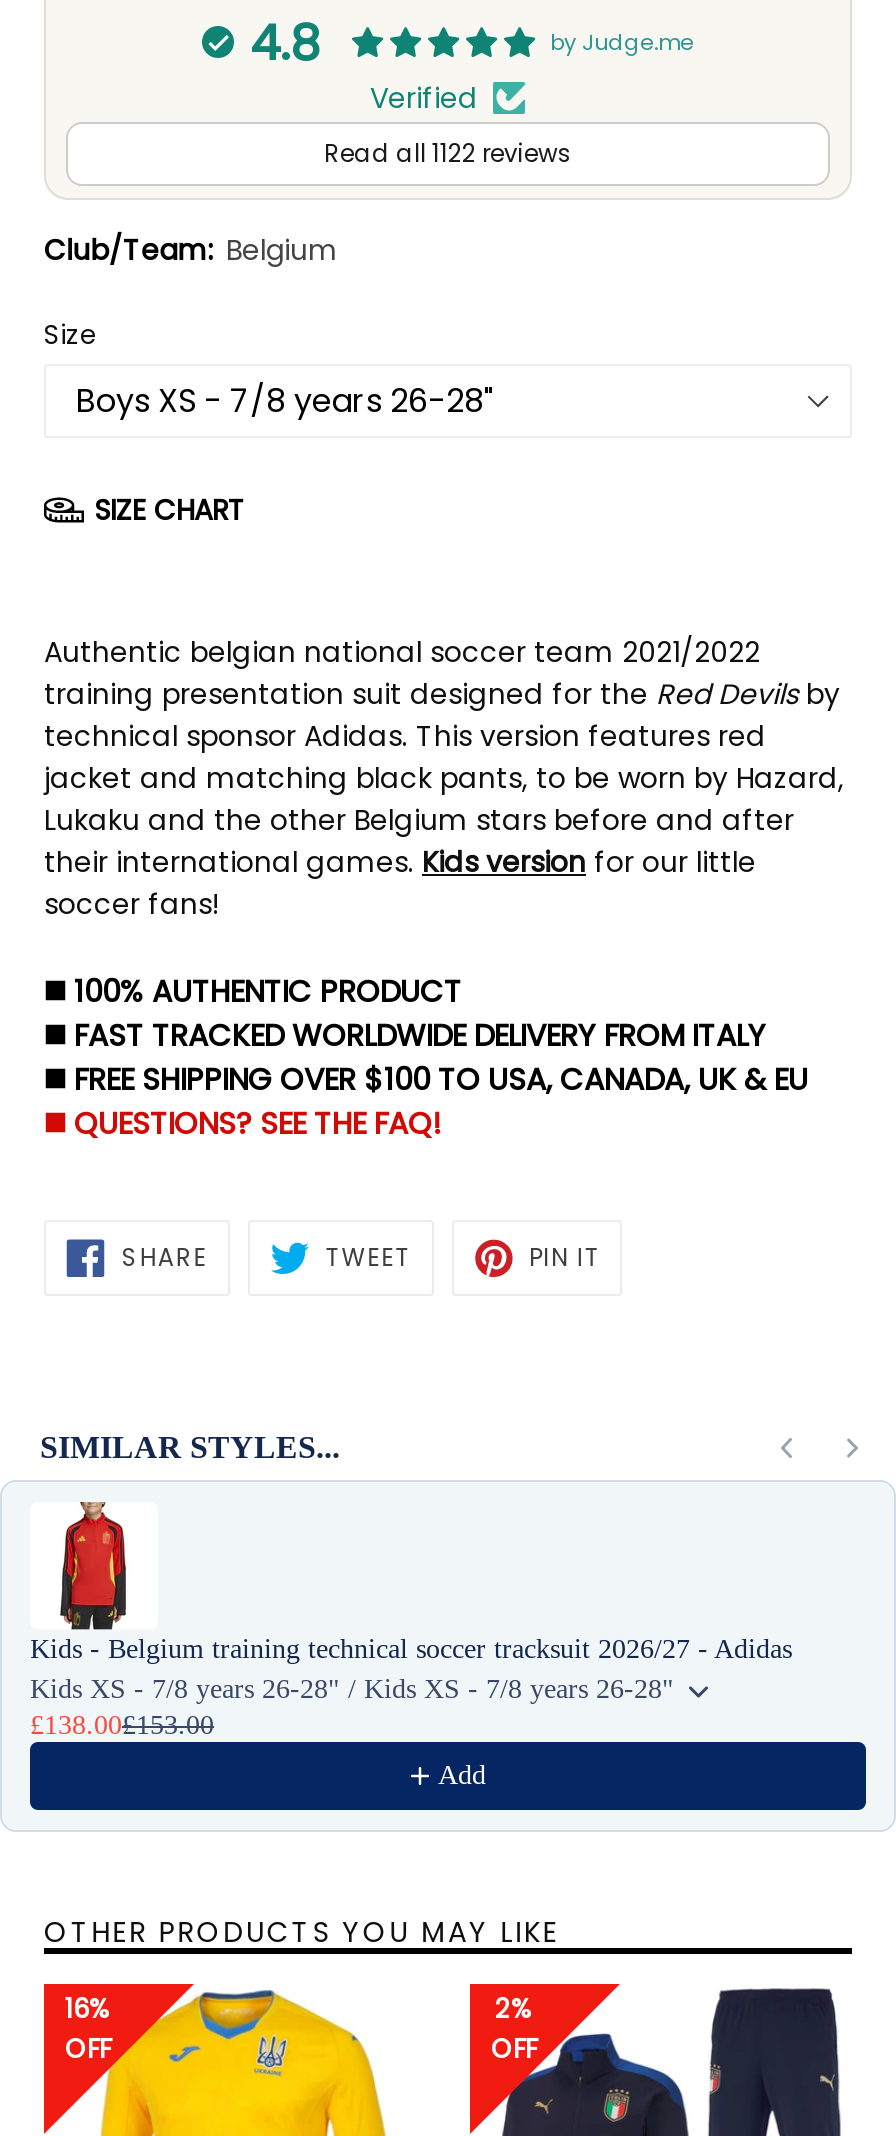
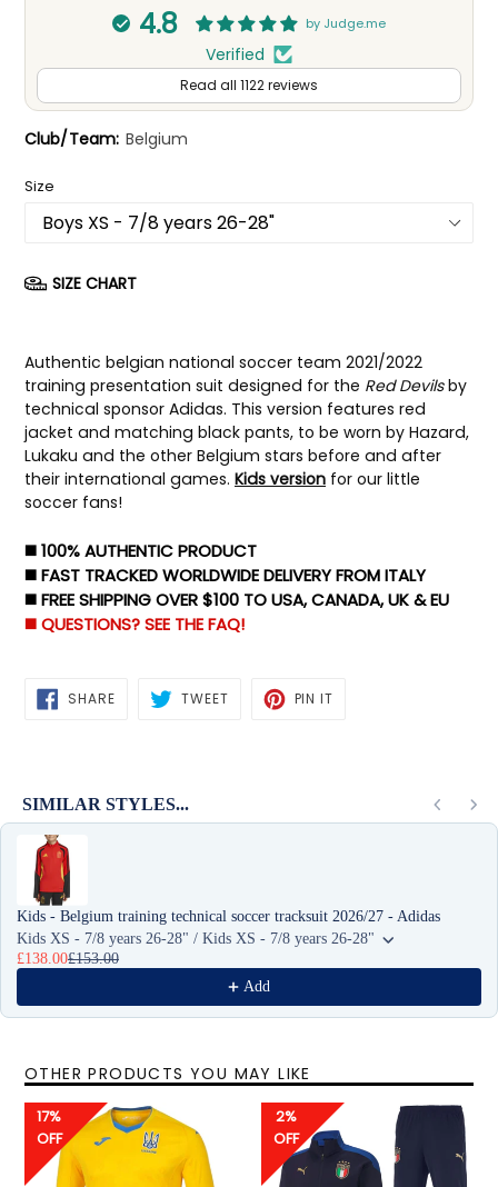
[65,1990,111,2028] 16% -> [37,1106,61,1127] 17%

